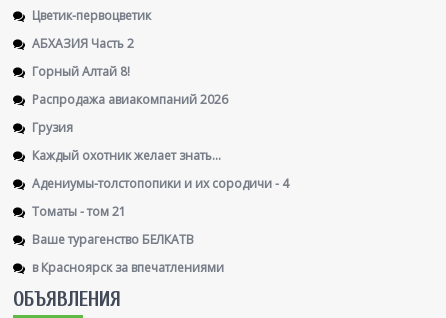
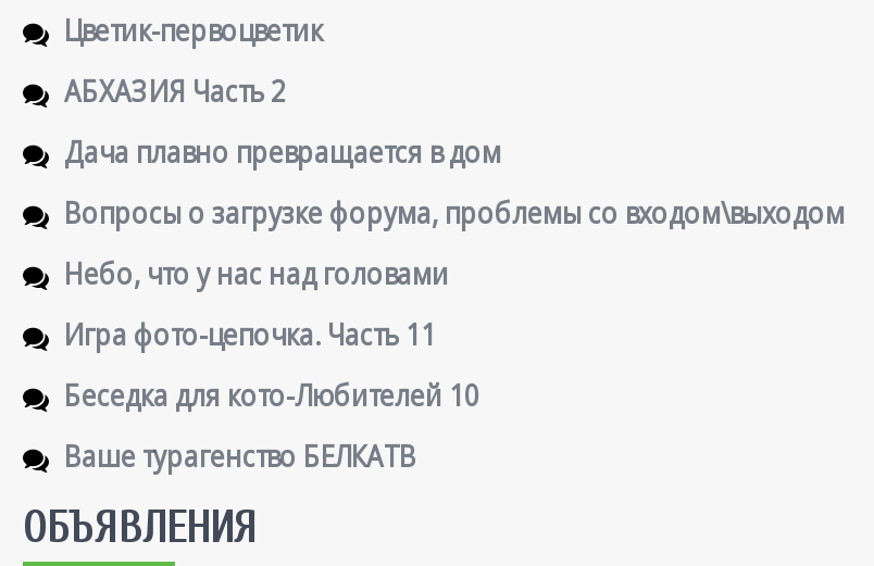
[32,61,289,220] Горный Алтай 8! | Распродажа авиакомпаний 2026 | Грузия | Каждый охотник желает знать... | Адениумы-толстопопики и их сородичи - 4 | Томаты - том 21 -> [64,132,845,417] Дача плавно превращается в дом | Вопросы о загрузке форума, проблемы со входом\выходом | Небо, что у нас над головами | Игра фото-цепочка. Часть 11 | Беседка для кото-Любителей 10
[32,257,224,276] в Красноярск за впечатлениями -> none

